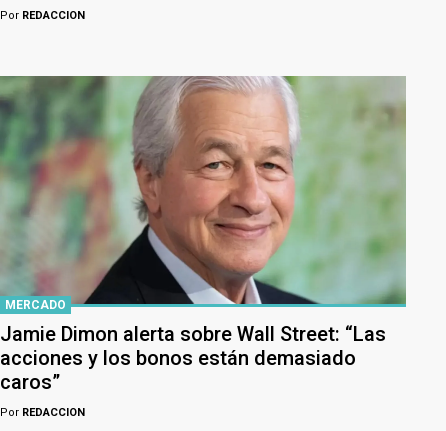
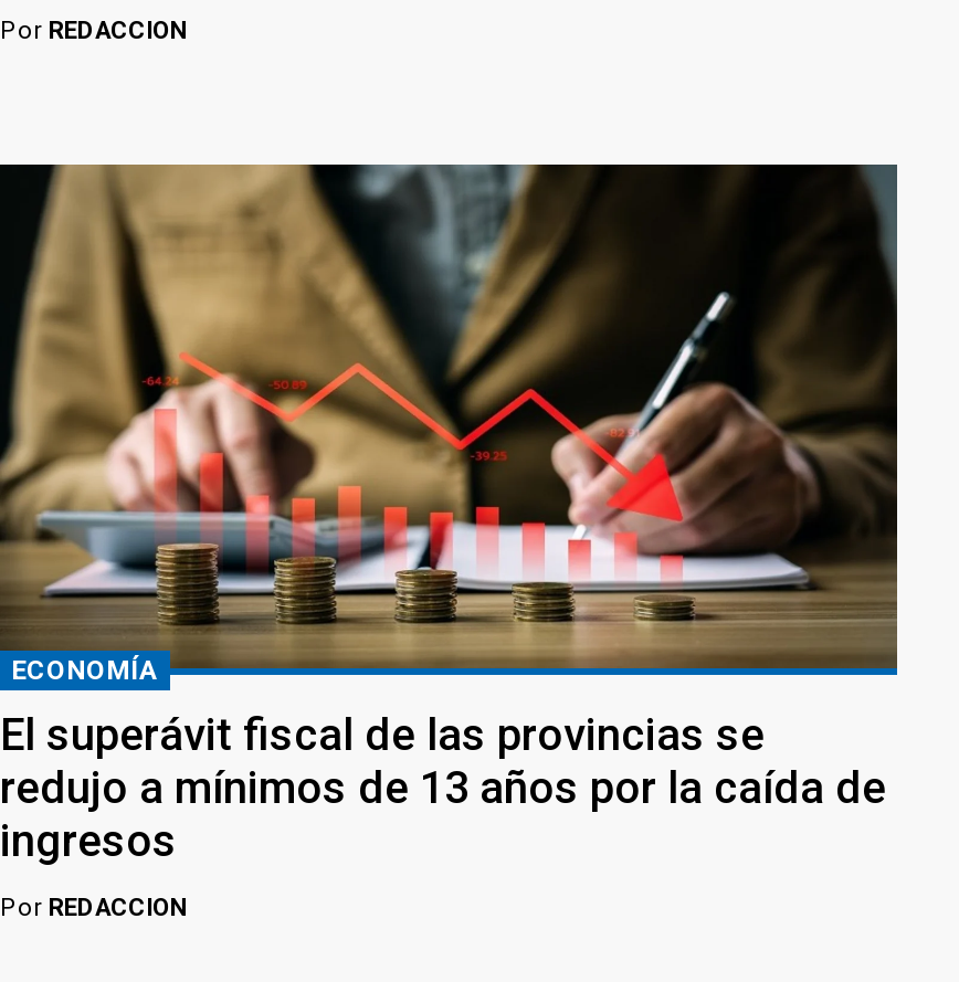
[0,75,406,394] [image] | MERCADO | Jamie Dimon alerta sobre Wall Street: “Las | acciones y los bonos están demasiado | caros” -> [0,162,897,868] [image] | ECONOMÍA | El superávit fiscal de las provincias se | redujo a mínimos de 13 años por la caída de | ingresos

